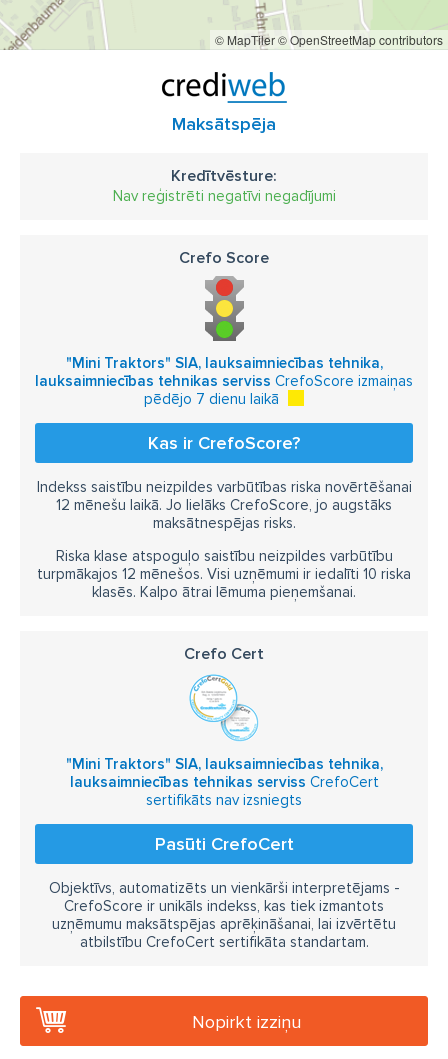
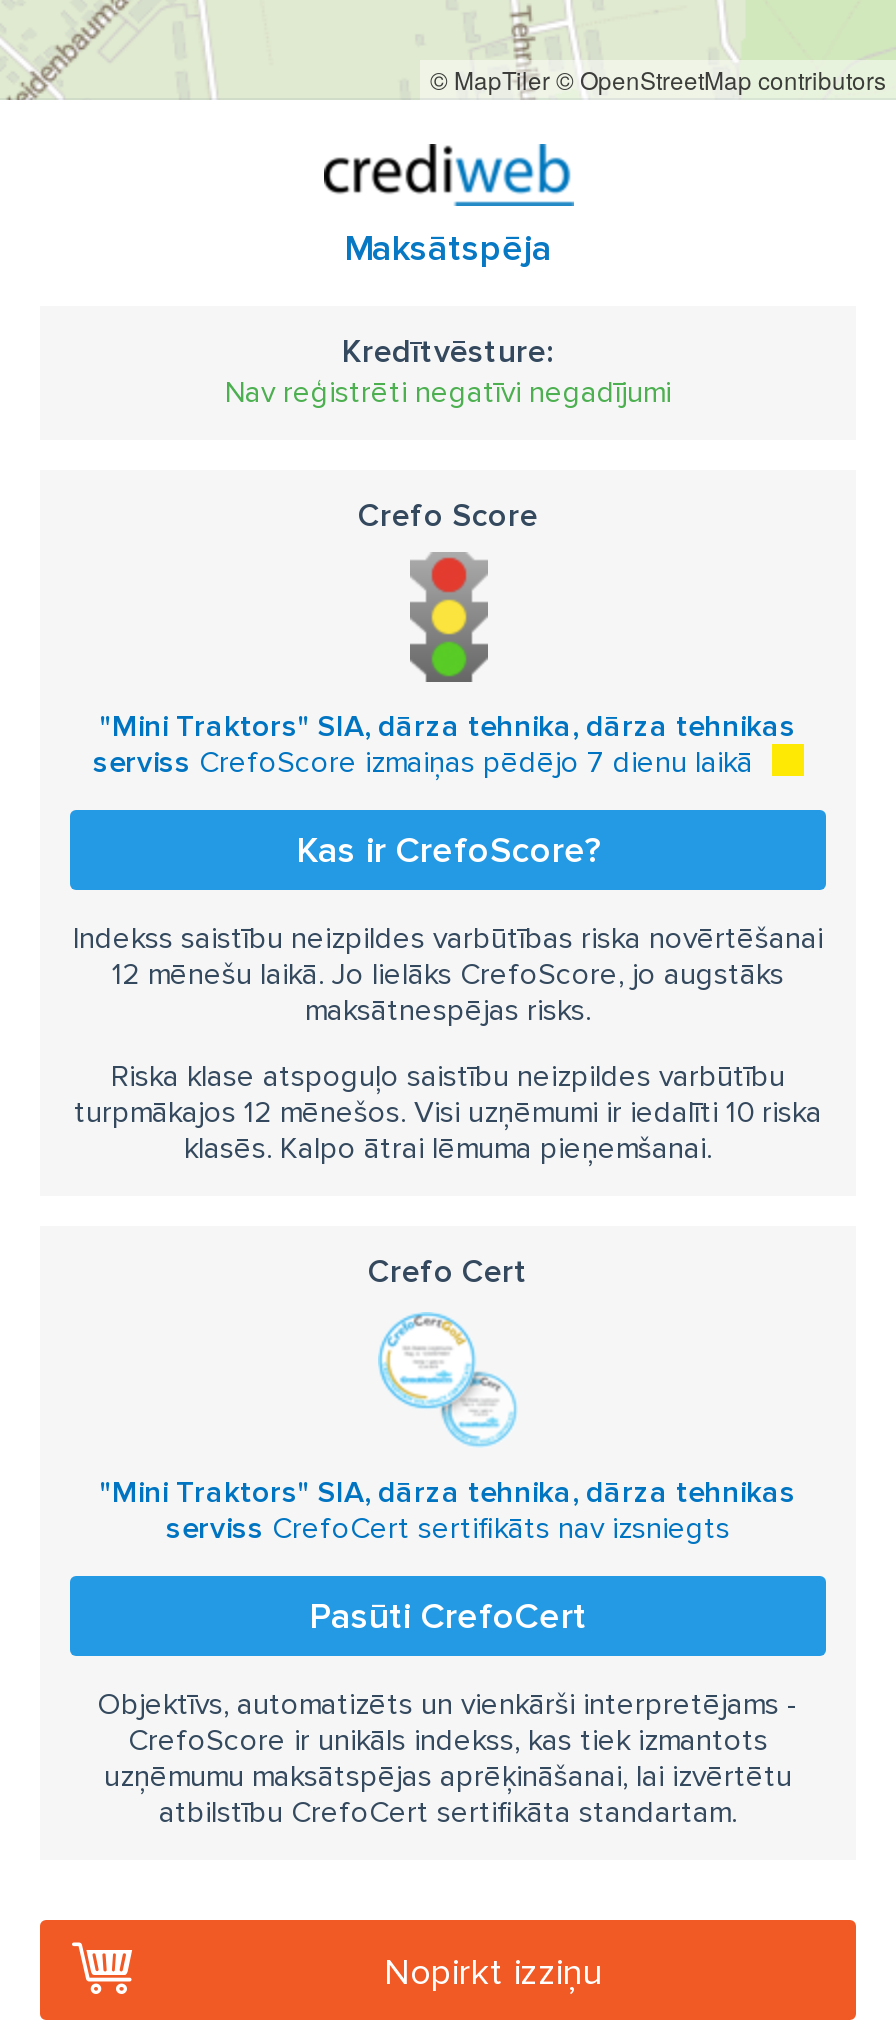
[35,354,413,408] "Mini Traktors" SIA, lauksaimniecības tehnika, | lauksaimniecības tehnikas serviss CrefoScore izmaiņas | pēdējo 7 dienu laikā -> [93,709,796,781] "Mini Traktors" SIA, dārza tehnika, dārza tehnikas | serviss CrefoScore izmaiņas pēdējo 7 dienu laikā
[65,755,382,809] "Mini Traktors" SIA, lauksaimniecības tehnika, | lauksaimniecības tehnikas serviss CrefoCert | sertifikāts nav izsniegts -> [100,1475,796,1547] "Mini Traktors" SIA, dārza tehnika, dārza tehnikas | serviss CrefoCert sertifikāts nav izsniegts

